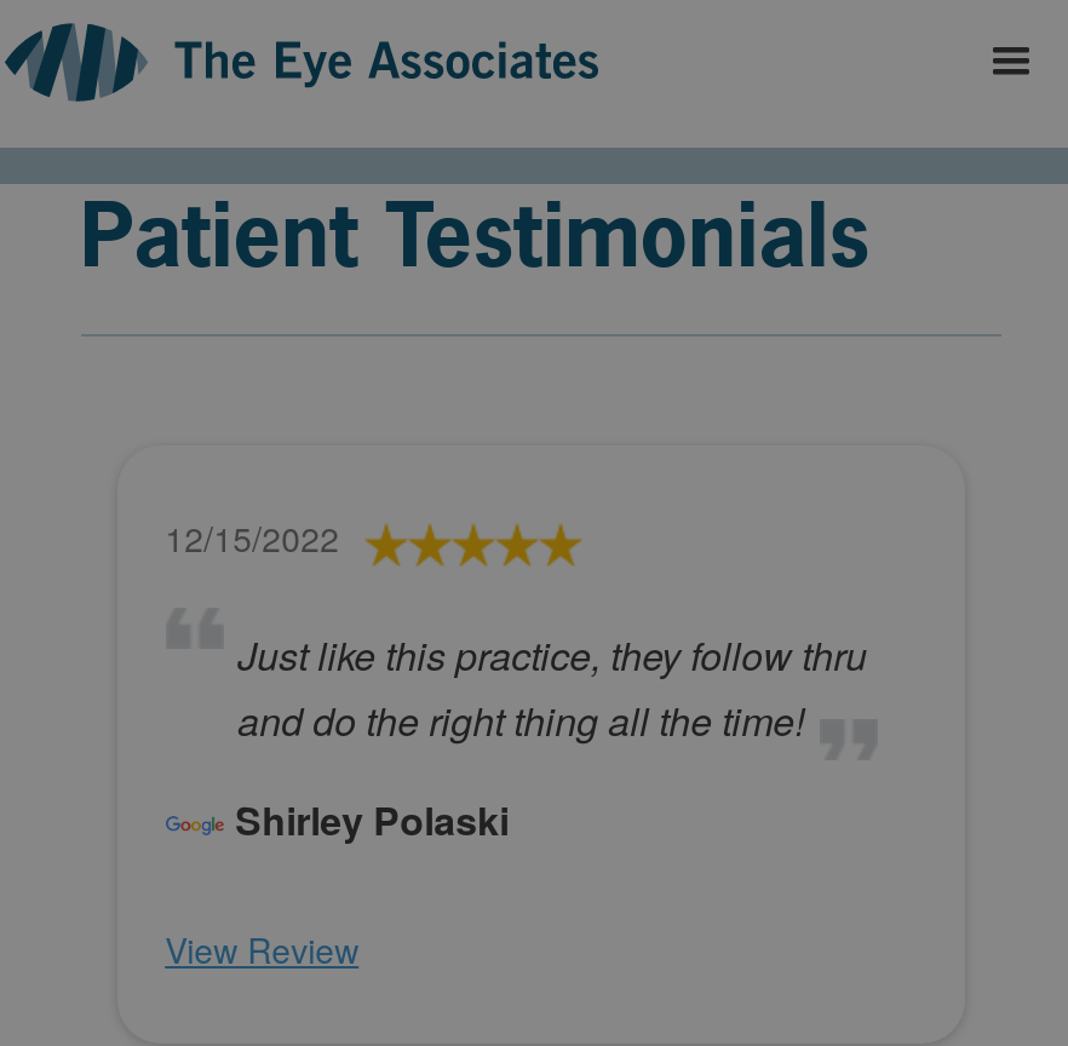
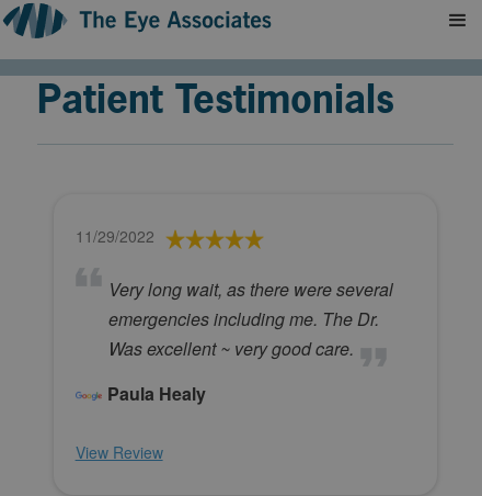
[165,514,339,562] 12/15/2022 -> [75,225,154,247] 11/29/2022
[238,628,867,749] Just like this practice, they follow thru | and do the right thing all the time! -> [108,277,393,361] Very long wait, as there were several | emergencies including me. The Dr. | Was excellent ~ very good care.
[235,792,509,848] Shirley Polaski -> [107,381,206,406] Paula Healy

